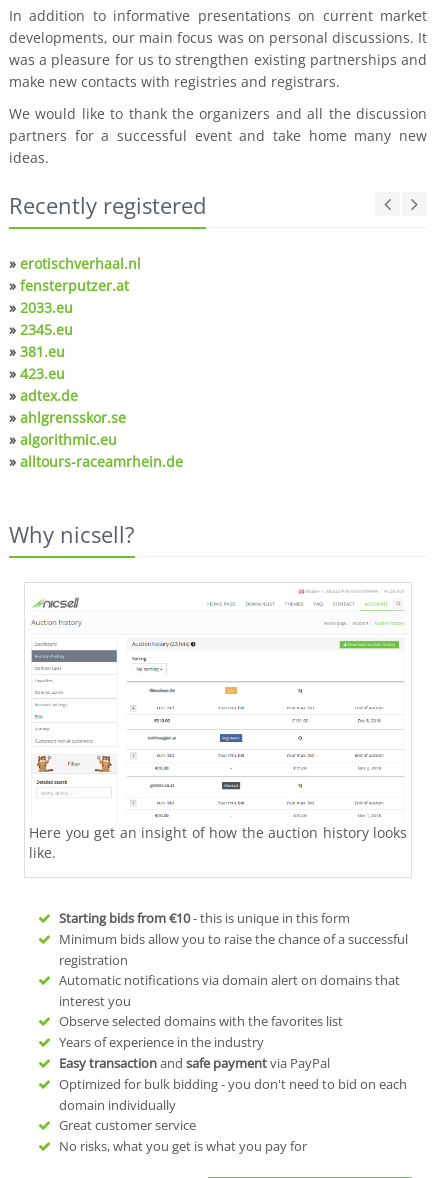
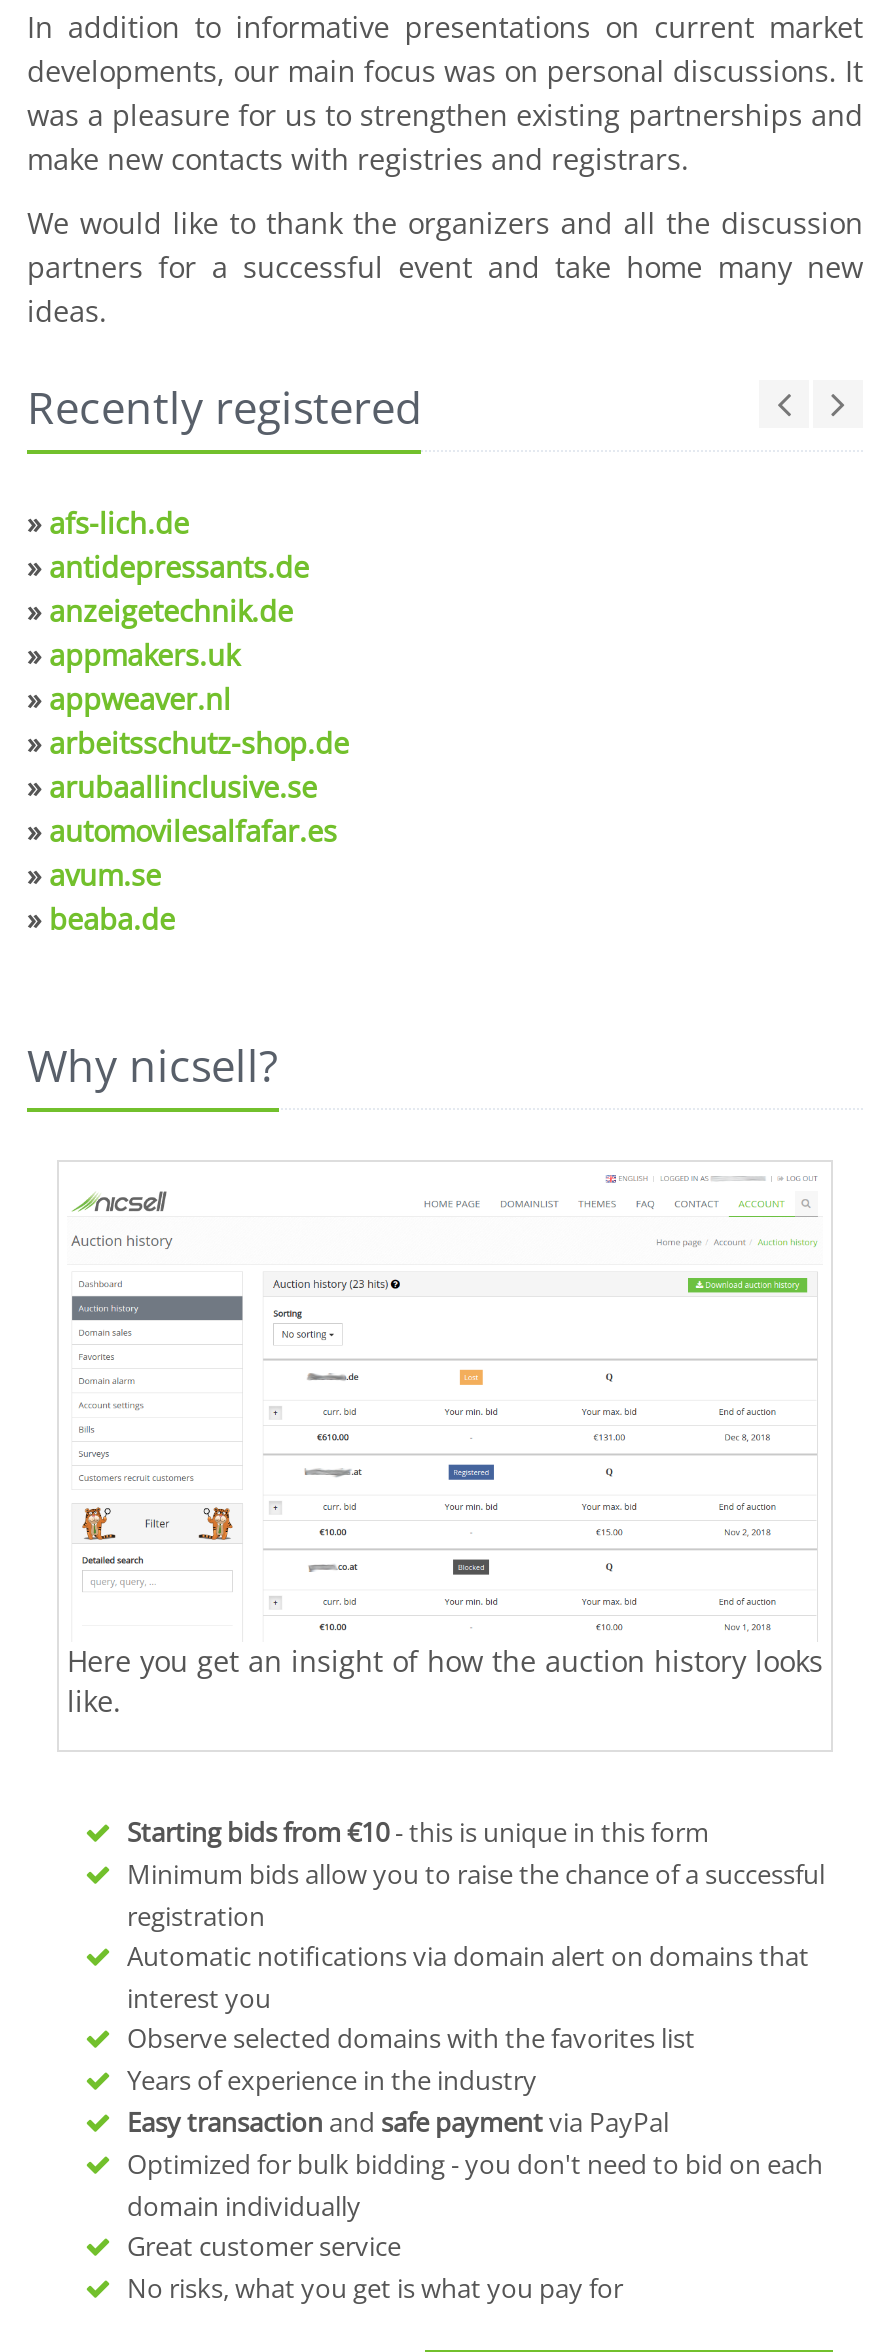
[9,254,183,471] » erotischverhaal.nl | » fensterputzer.at | » 2033.eu | » 2345.eu | » 381.eu | » 423.eu | » adtex.de | » ahlgrensskor.se | » algorithmic.eu | » alltours-raceamrhein.de -> [27,504,349,938] » afs-lich.de | » antidepressants.de | » anzeigetechnik.de | » appmakers.uk | » appweaver.nl | » arbeitsschutz-shop.de | » arubaallinclusive.se | » automovilesalfafar.es | » avum.se | » beaba.de

